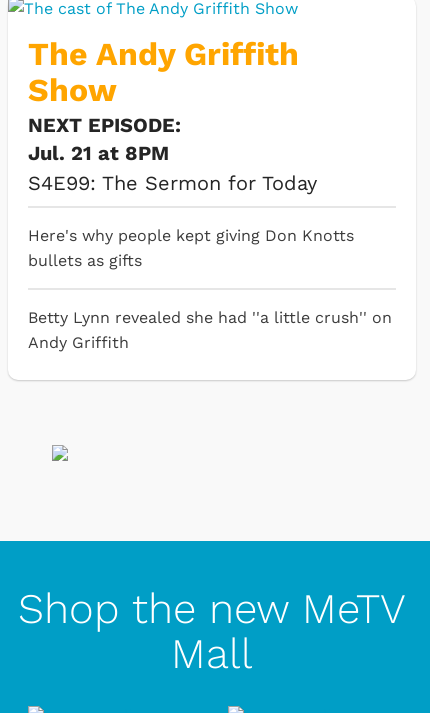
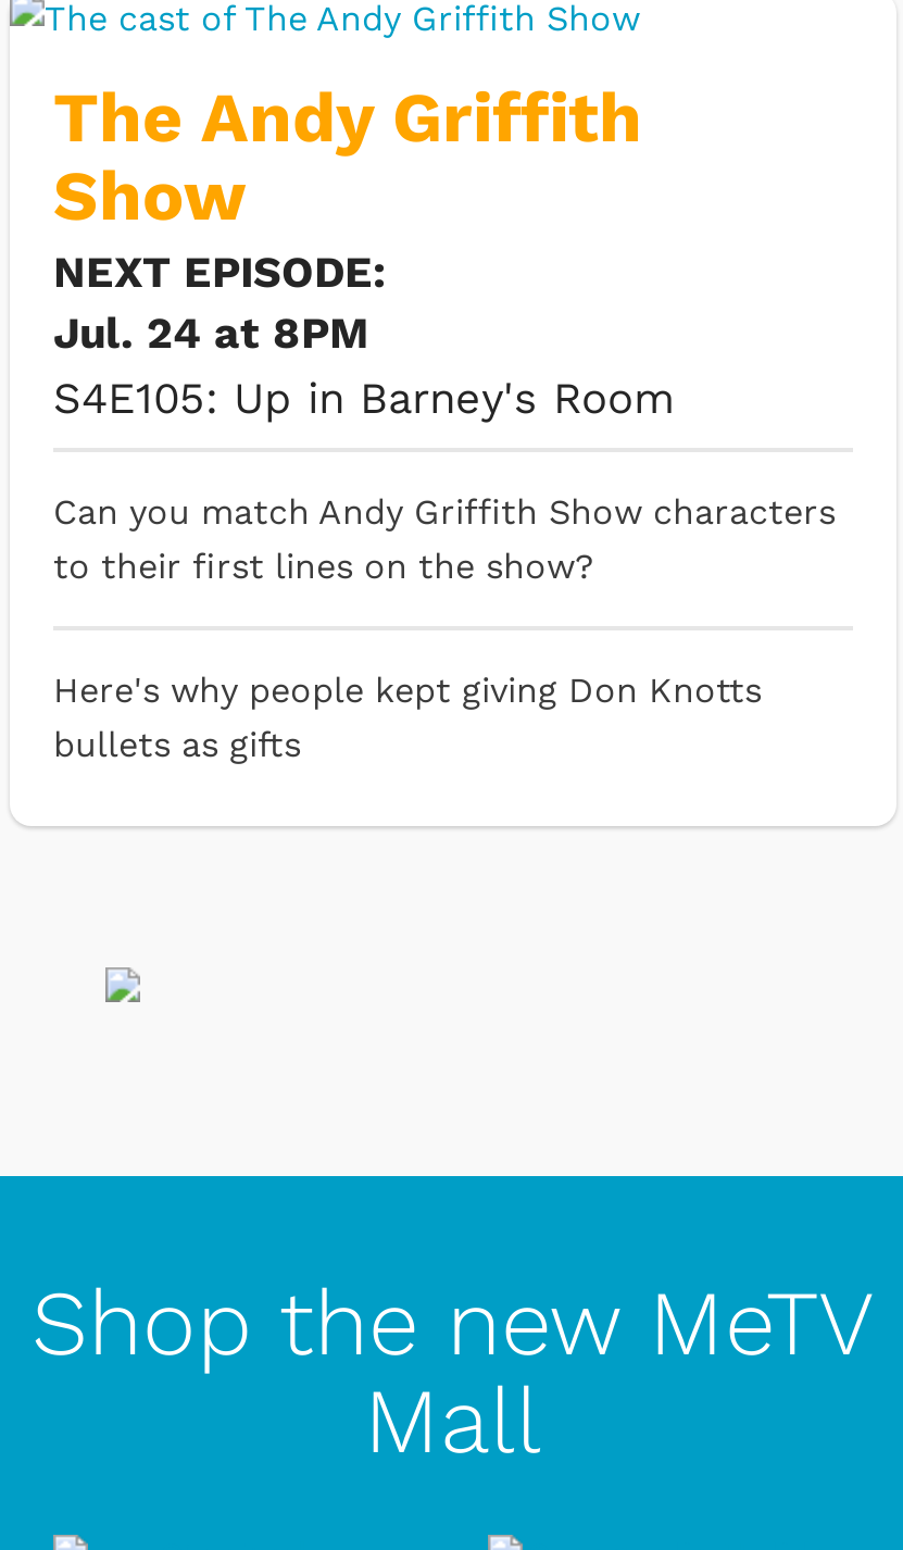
[28,141,317,195] Jul. 21 at 8PM | S4E99: The Sermon for Today -> [53,308,836,588] Jul. 24 at 8PM | S4E105: Up in Barney's Room | Can you match Andy Griffith Show characters | to their first lines on the show?
moved [28,226,354,270] -> [53,671,762,766]: Here's why people kept giving Don Knotts | bullets as gifts
[28,308,392,352] Betty Lynn revealed she had ''a little crush'' on | Andy Griffith -> none

